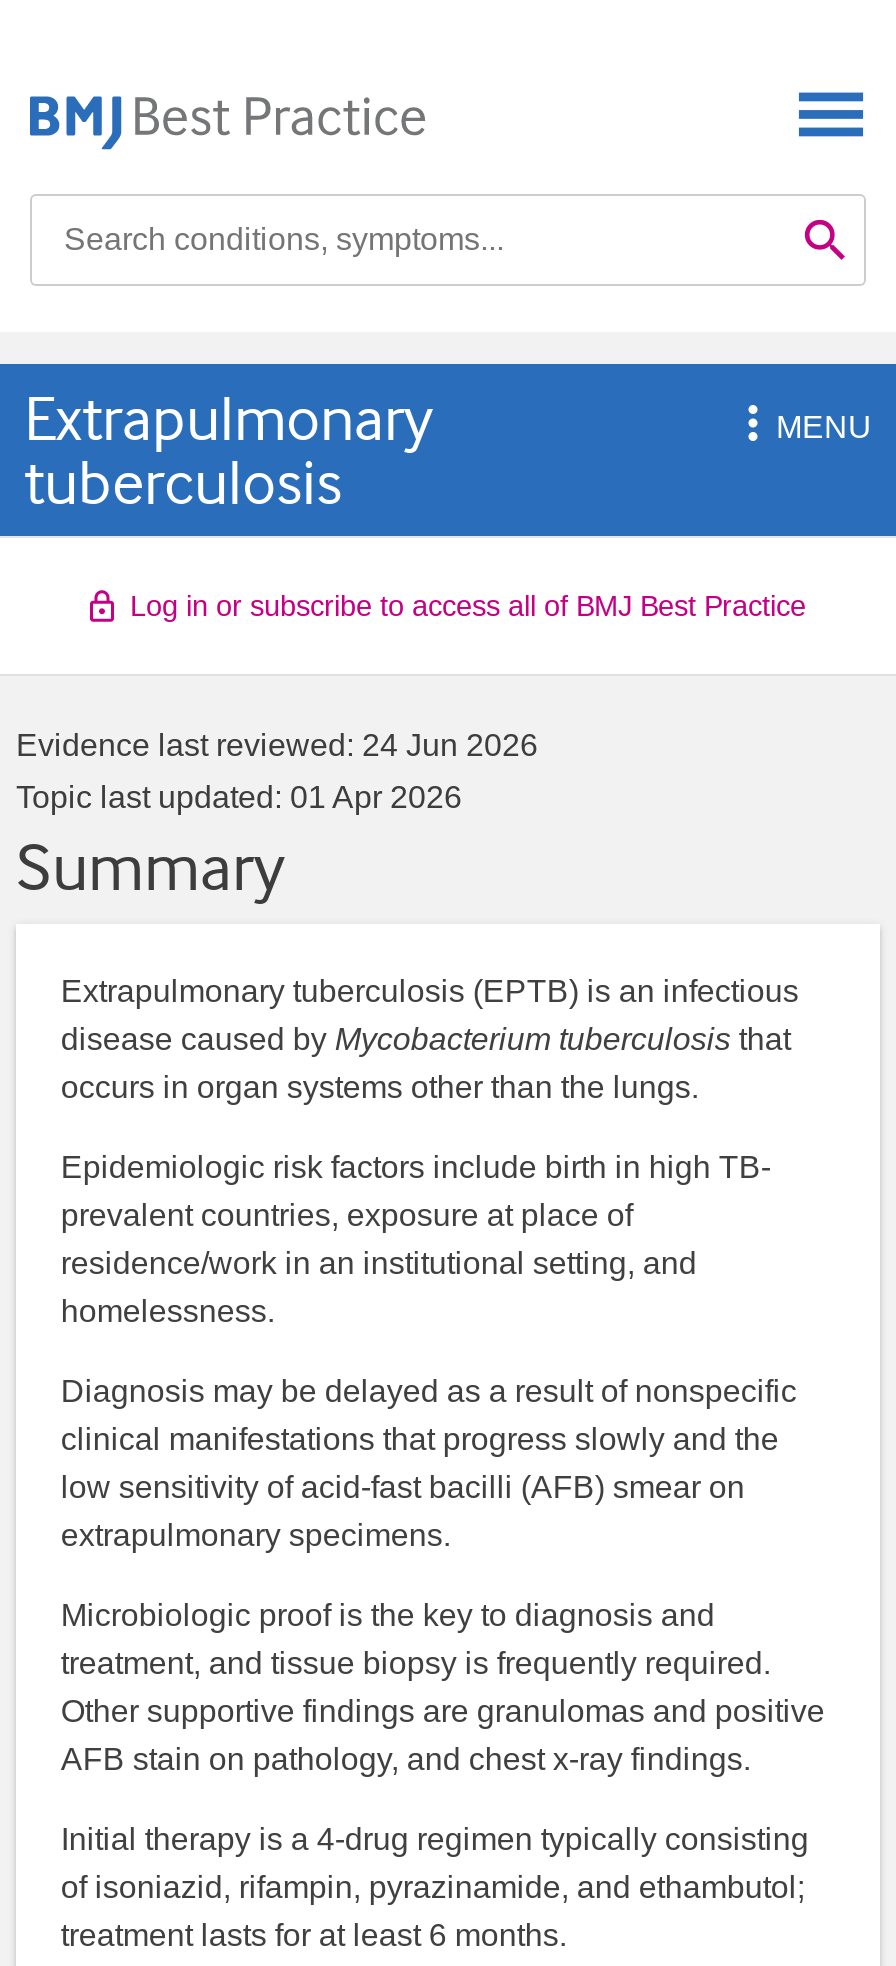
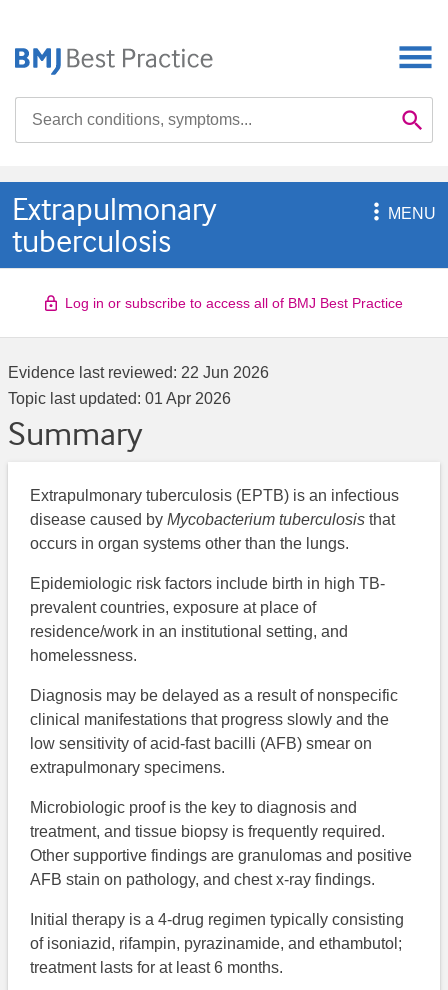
[16,728,538,762] Evidence last reviewed: 24 Jun 2026 -> [8,364,269,381] Evidence last reviewed: 22 Jun 2026

